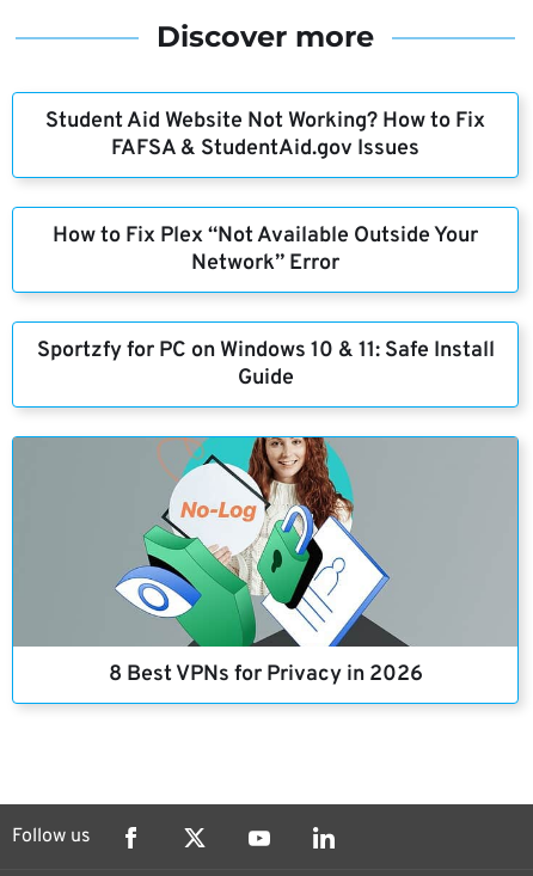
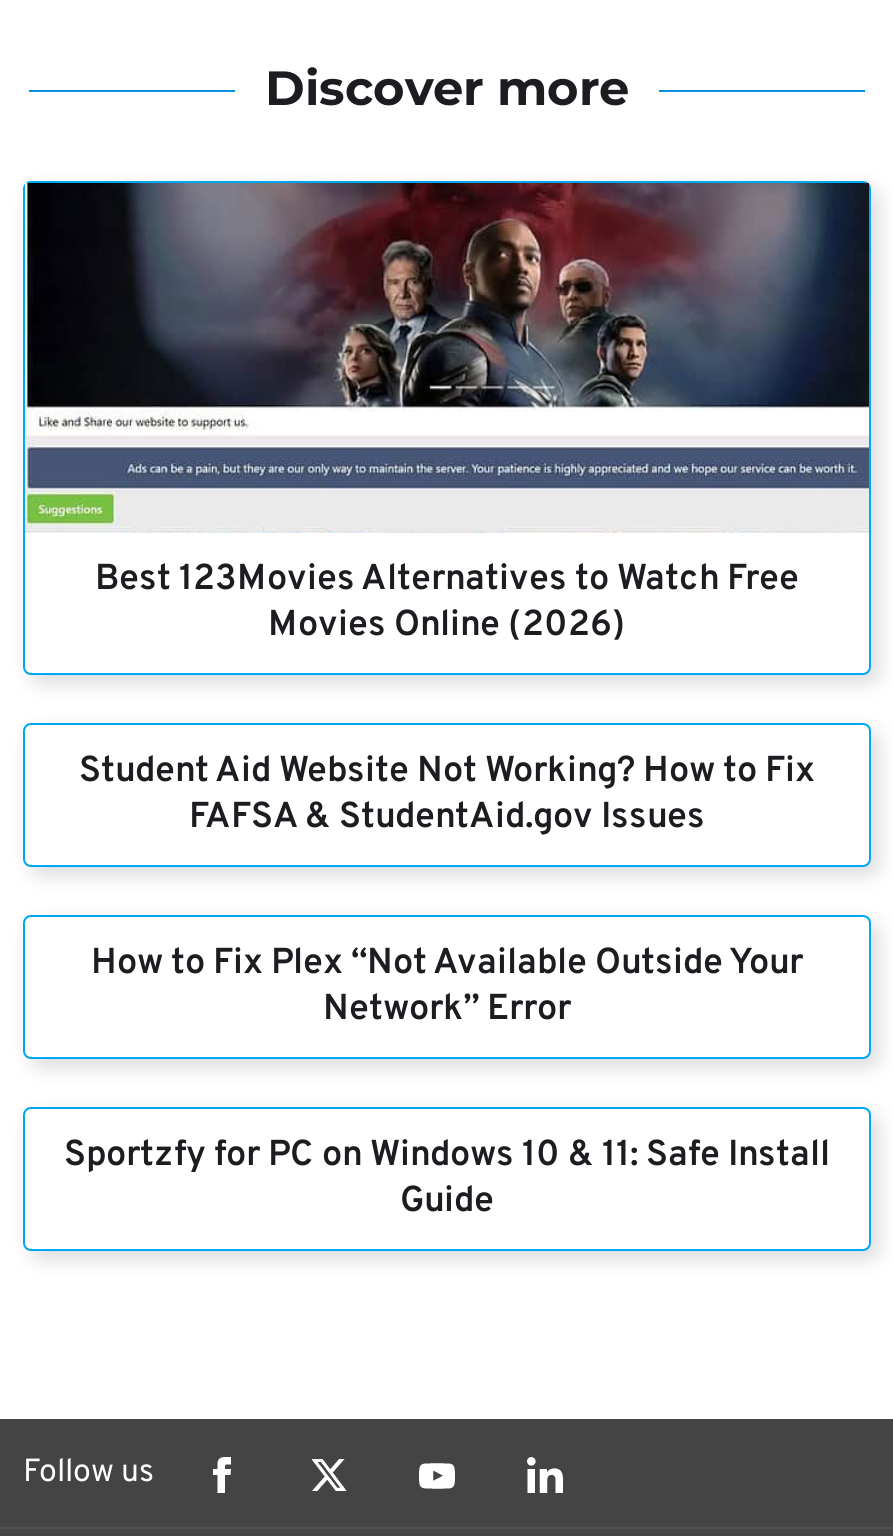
none -> [21,445,875,650] [image] | Best 123Movies Alternatives to Watch Free | Movies Online (2026)
none -> [21,181,875,429] [image]
moved [36,108,494,392] -> [64,750,830,1226]: Student Aid Website Not Working? How to Fix | FAFSA & StudentAid.gov Issues | How to Fix Plex “Not Available Outside Your | Network” Error | Sportzfy for PC on Windows 10 & 11: Safe Install | Guide
[11,435,521,689] [image] | 8 Best VPNs for Privacy in 2026 -> none

